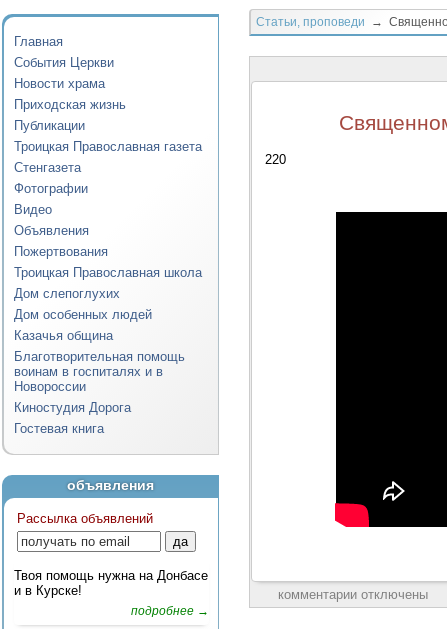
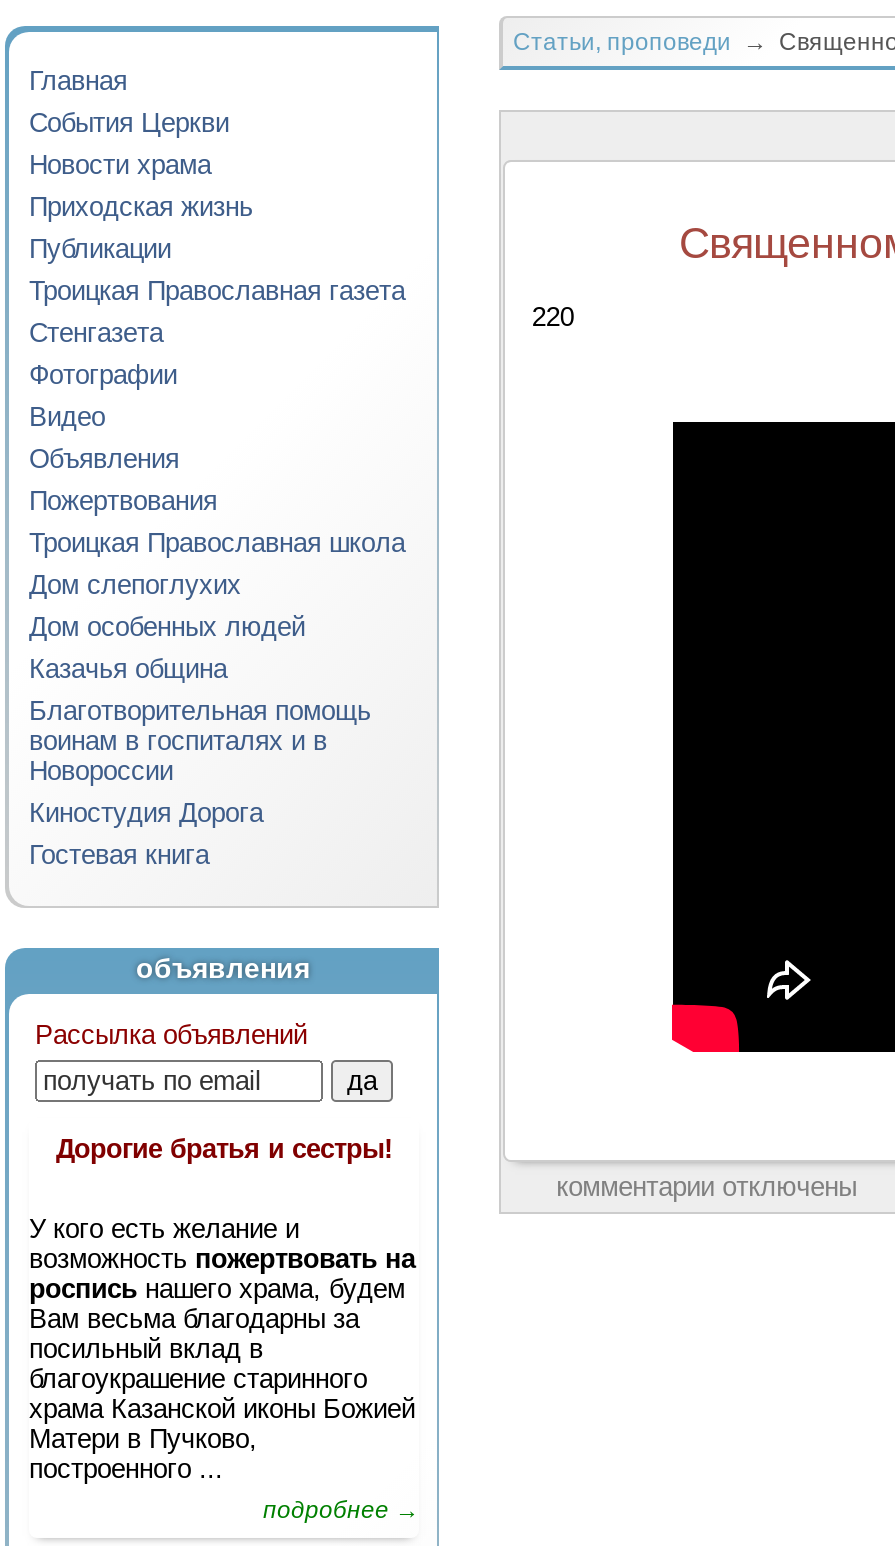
[14,568,208,598] Твоя помощь нужна на Донбасе | и в Курске! -> [29,1134,415,1484] Дорогие братья и сестры! | У кого есть желание и | возможность пожертвовать на | роспись нашего храма, будем | Вам весьма благодарны за | посильный вклад в | благоукрашение старинного | храма Казанской иконы Божией | Матери в Пучково, | построенного ...

